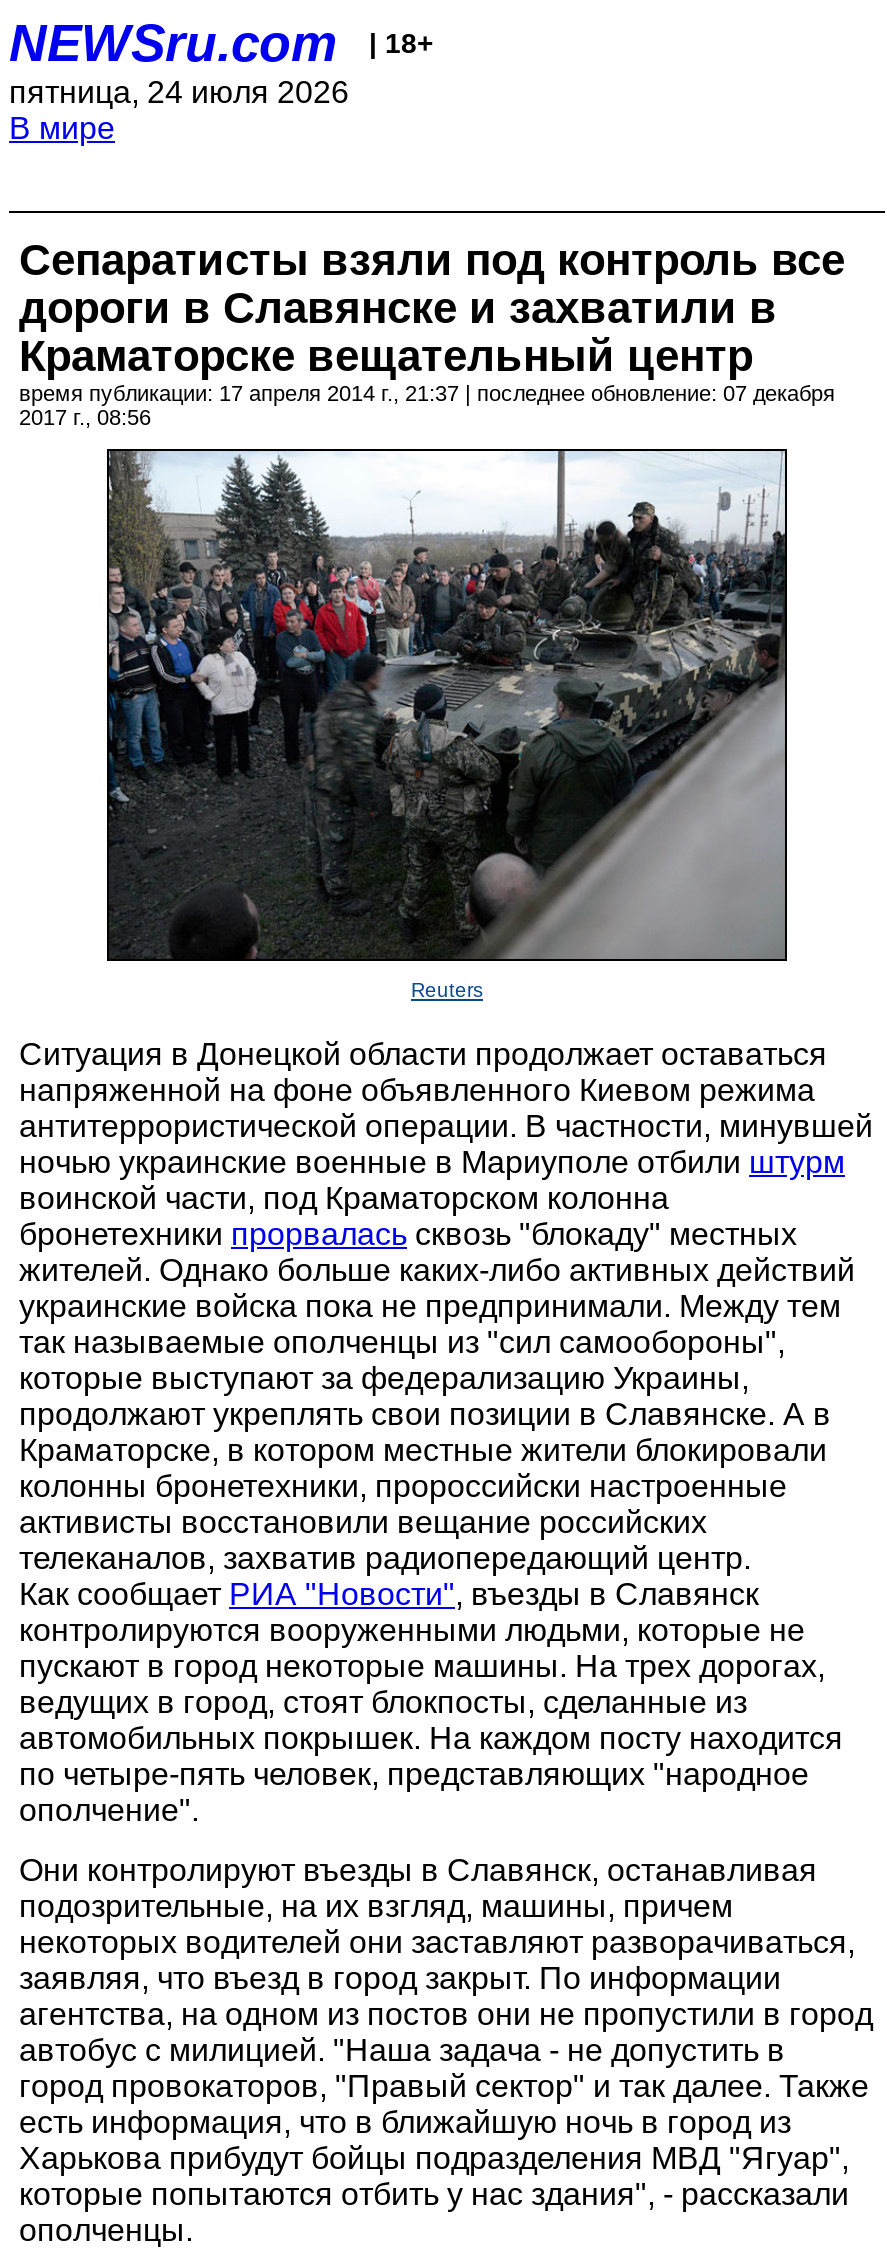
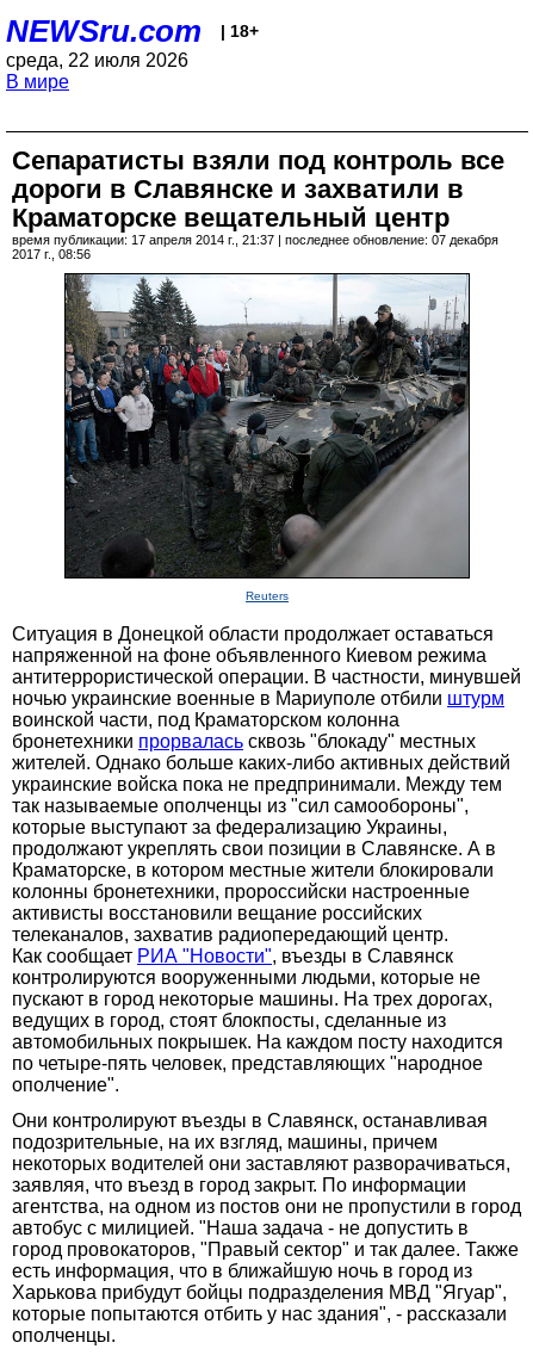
[9,75,349,109] пятница, 24 июля 2026 -> [6,50,188,70] среда, 22 июля 2026

